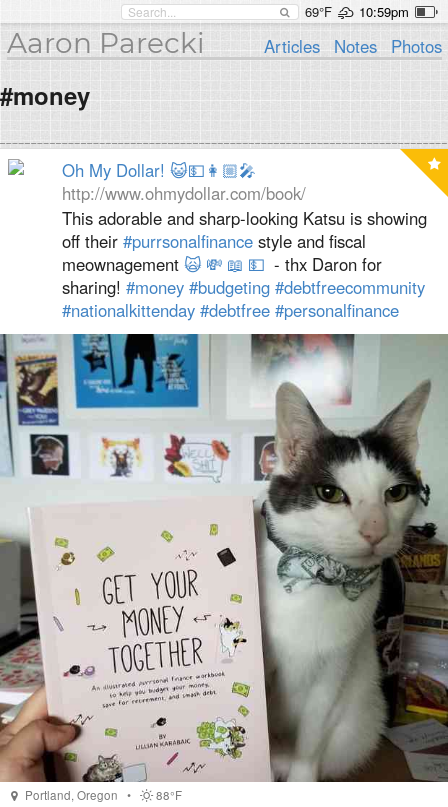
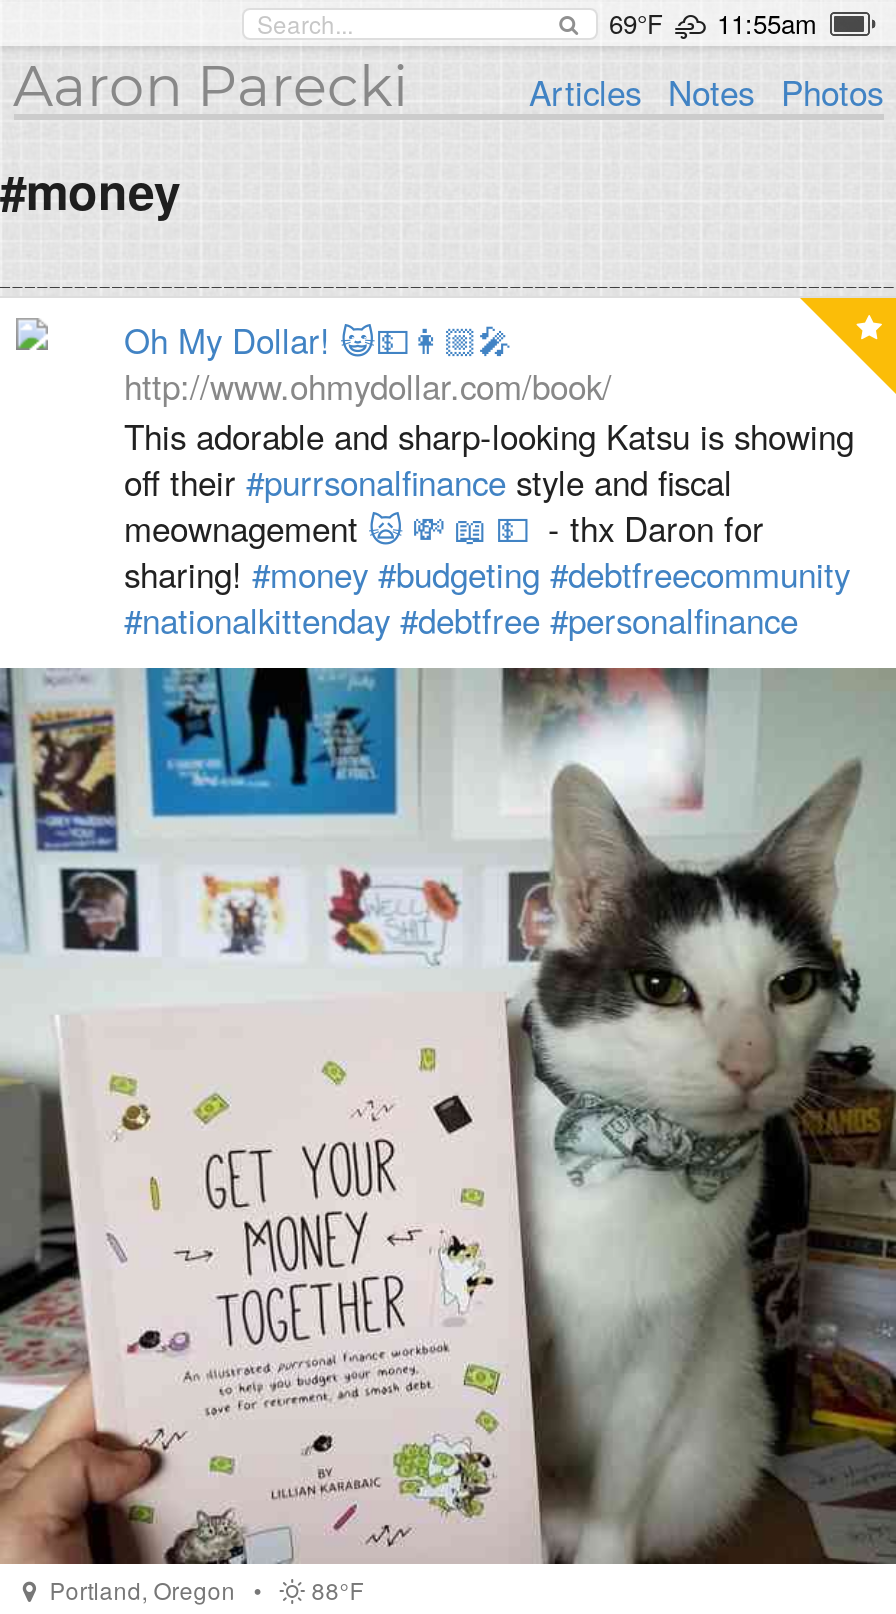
[304,2,408,21] 69°F 10:59pm -> [609,4,817,42] 69°F 11:55am

